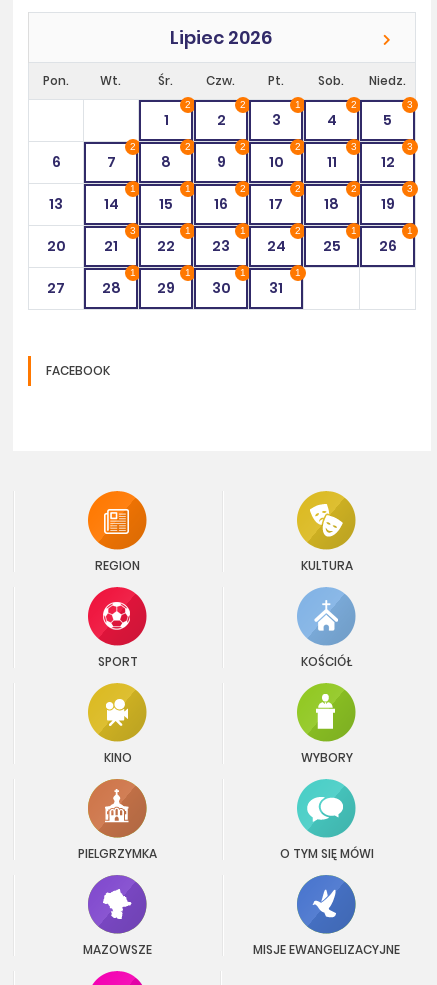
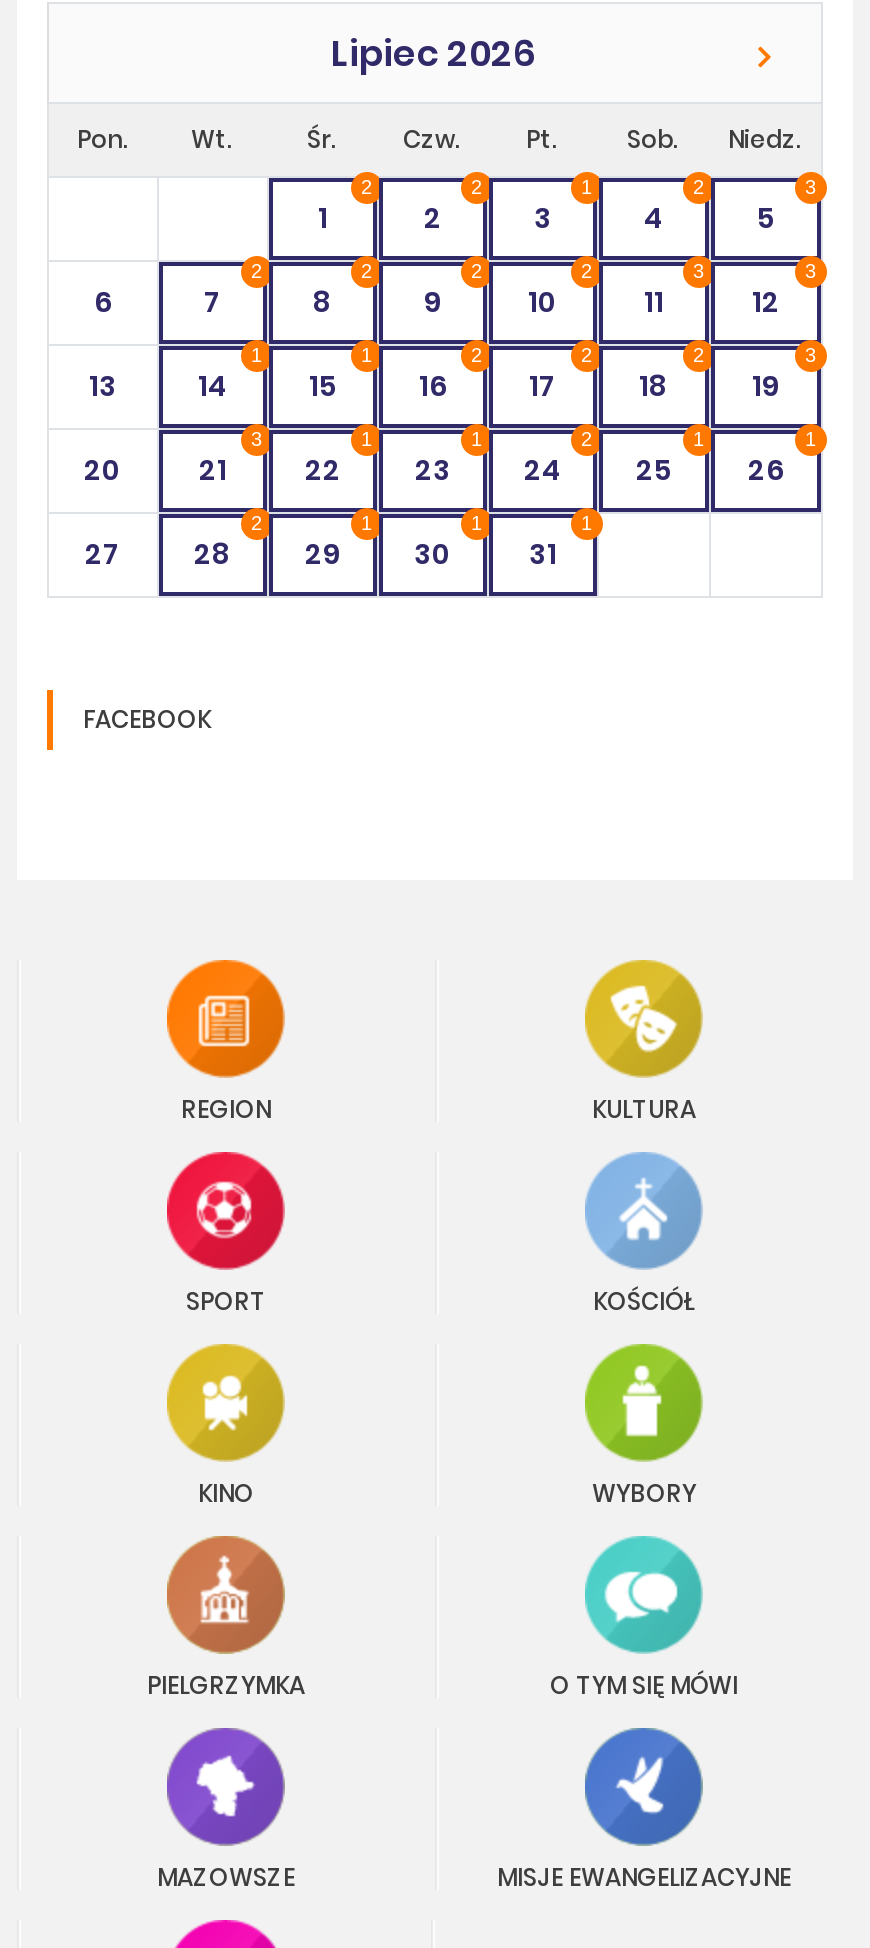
[130,267,136,278] 1 -> [251,512,263,534] 2

